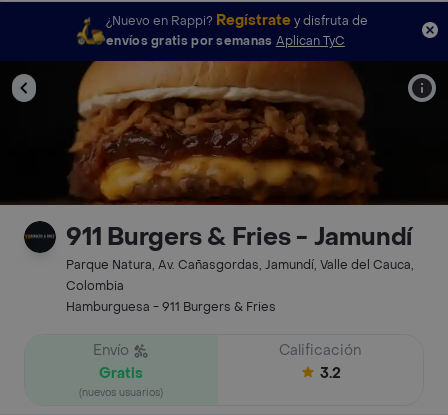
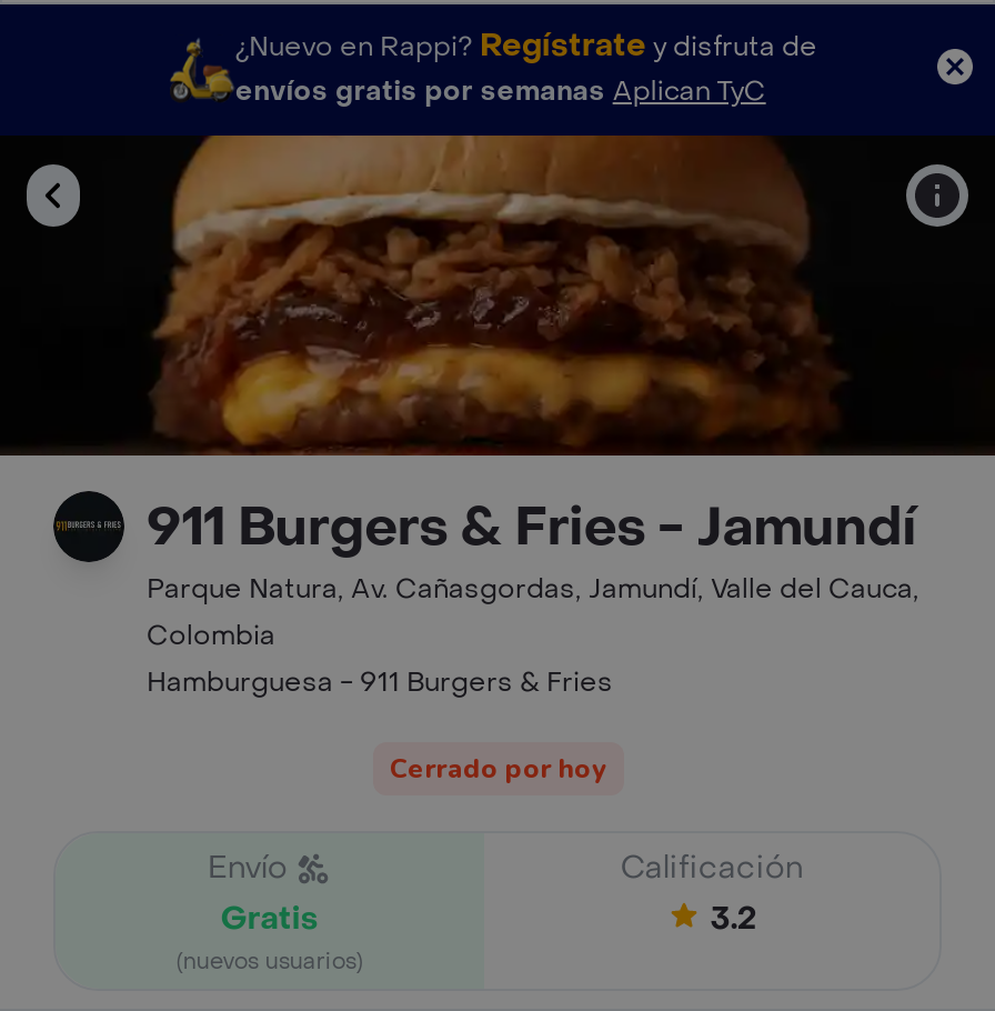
none -> [390,751,605,787] Cerrado por hoy

